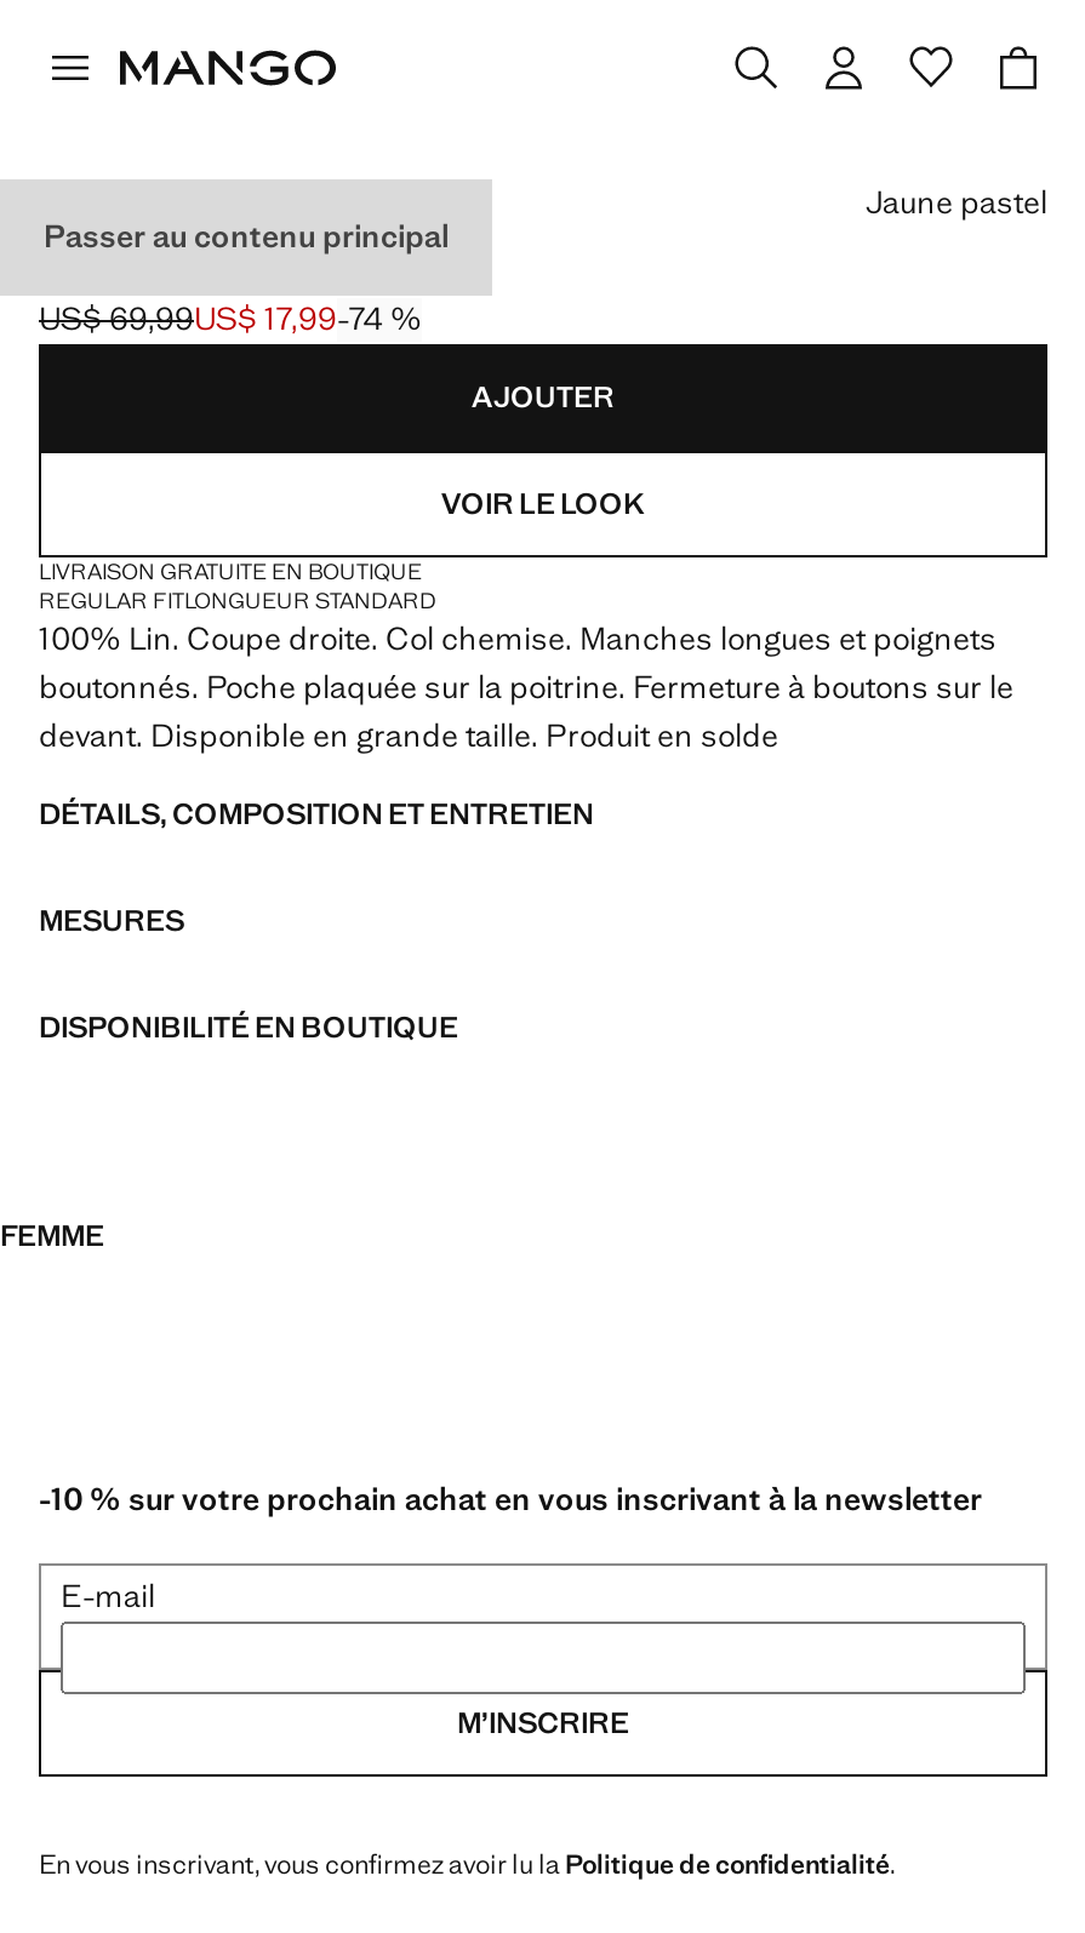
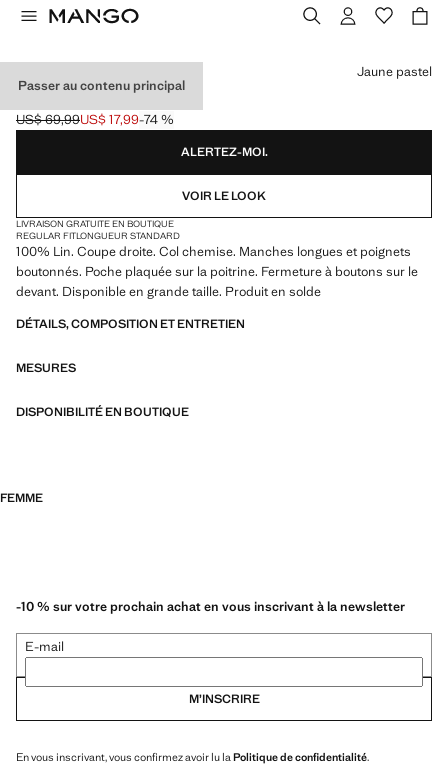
[472,378,615,417] AJOUTER -> [180,144,267,160] ALERTEZ-MOI.

